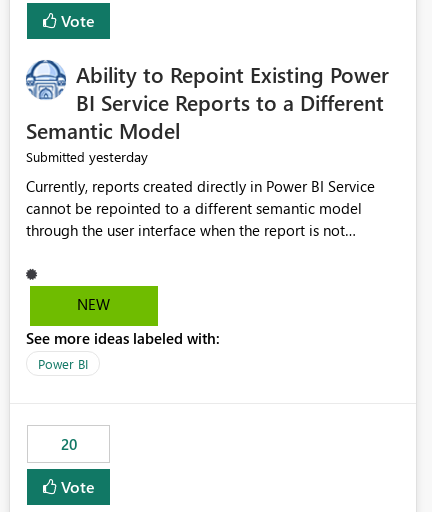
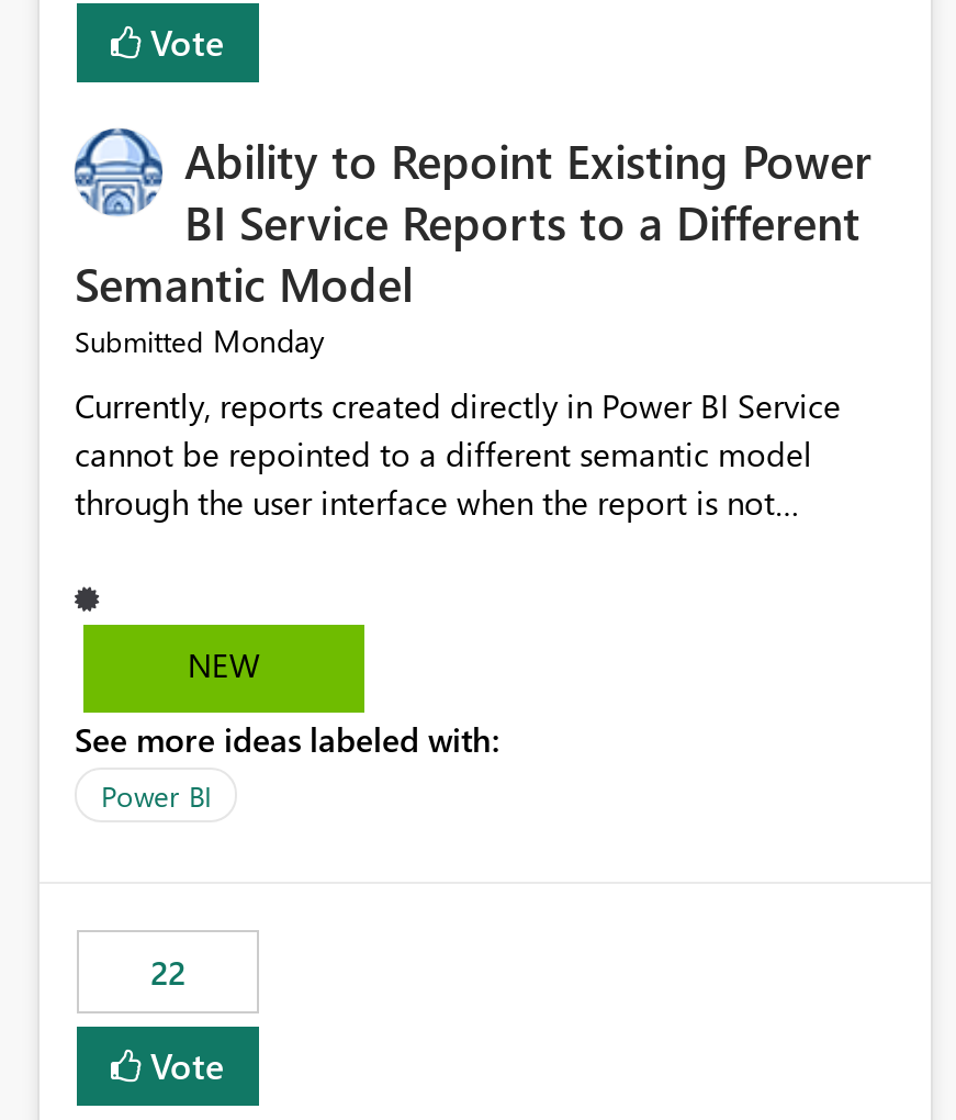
[26,147,148,166] Submitted yesterday -> [75,320,325,362] Submitted Monday
[60,434,76,454] 20 -> [150,951,185,995] 22

